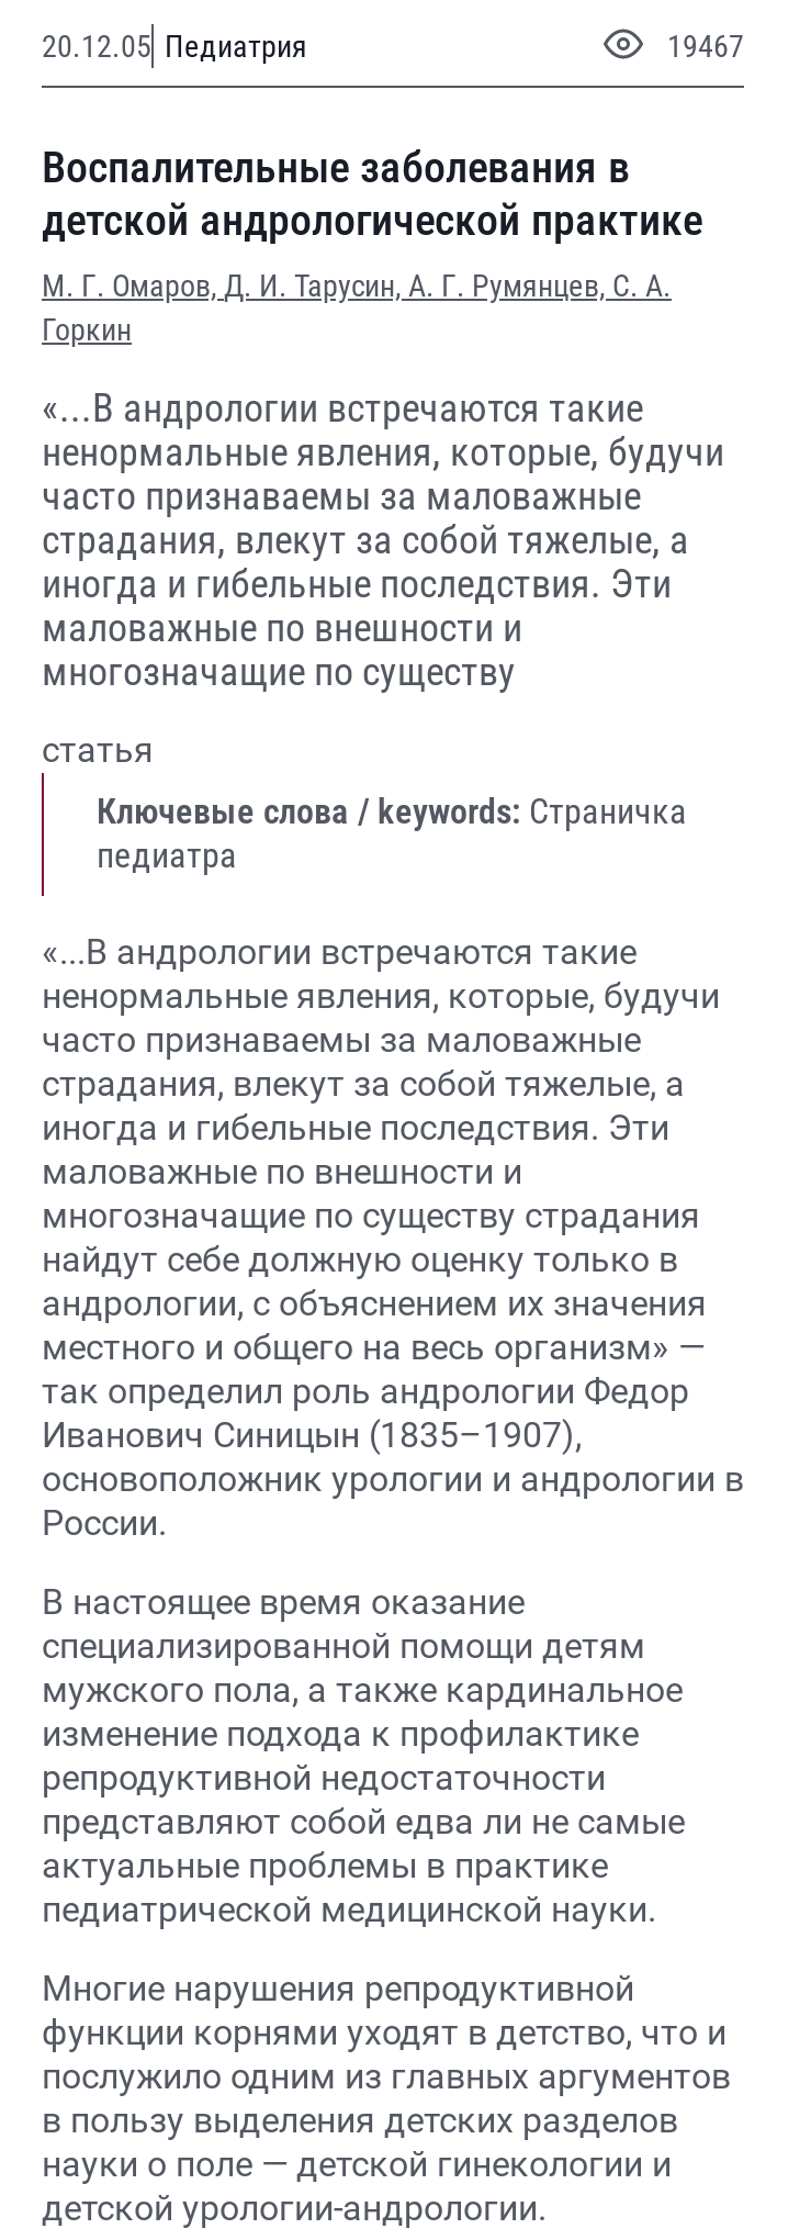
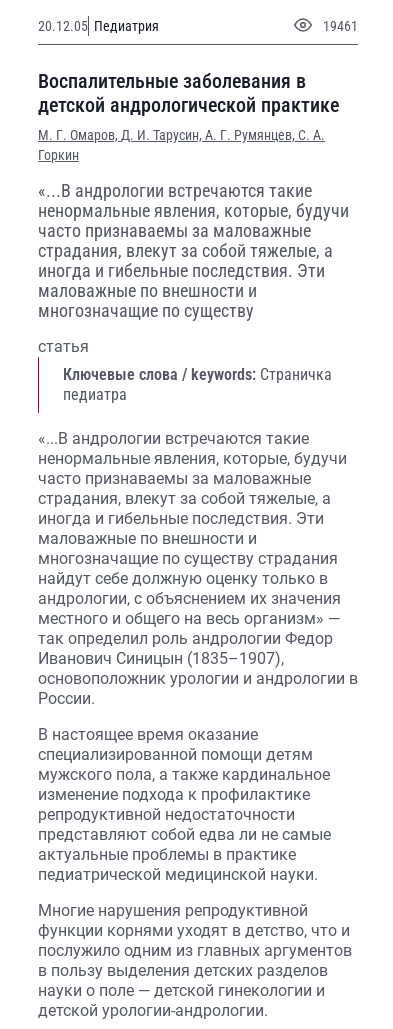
[661,29,744,64] 19467 -> [320,18,358,34] 19461

